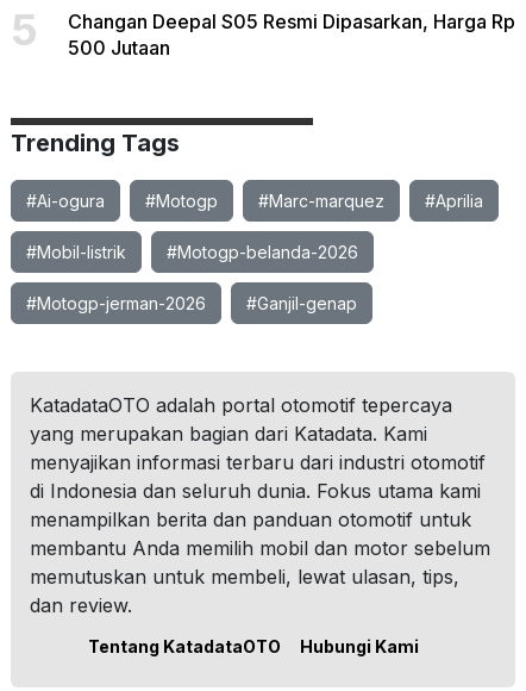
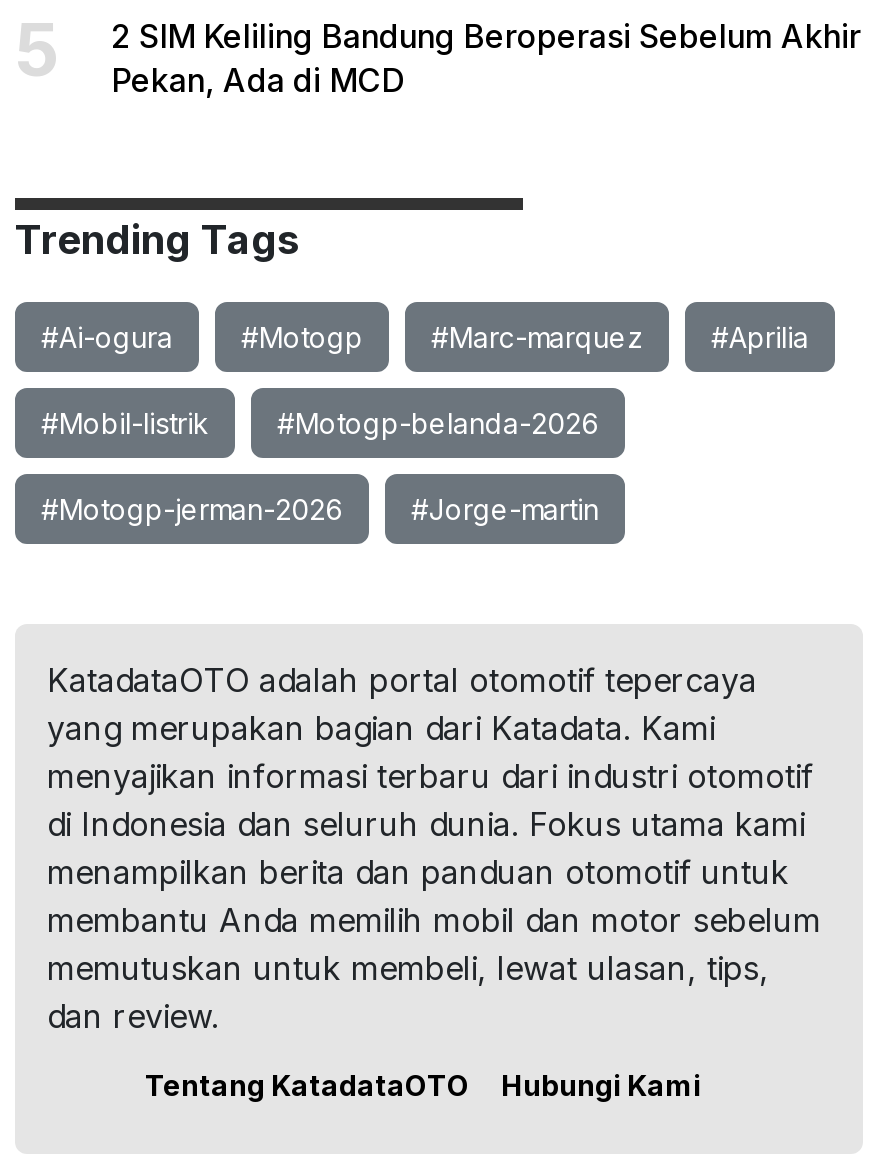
[68,10,515,60] Changan Deepal S05 Resmi Dipasarkan, Harga Rp | 500 Jutaan -> [111,16,861,100] 2 SIM Keliling Bandung Beroperasi Sebelum Akhir | Pekan, Ada di MCD
[246,293,357,313] #Ganjil-genap -> [411,492,599,526] #Jorge-martin

